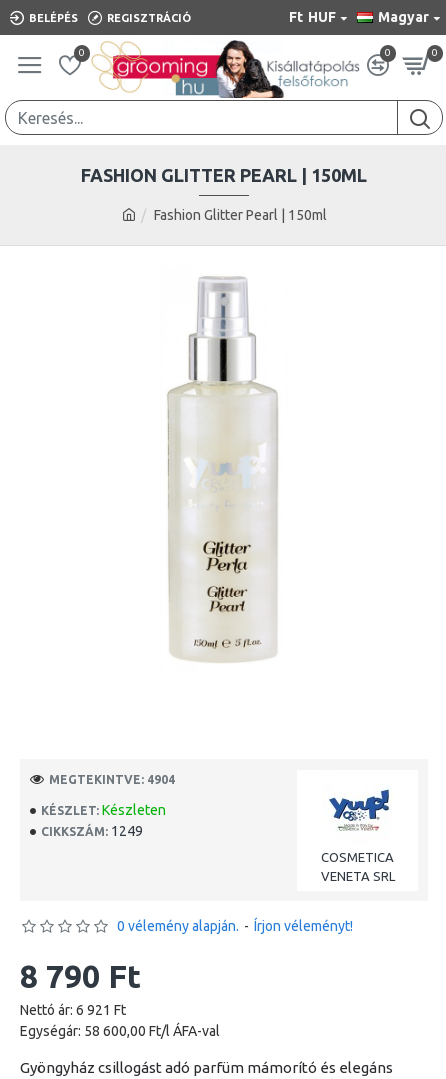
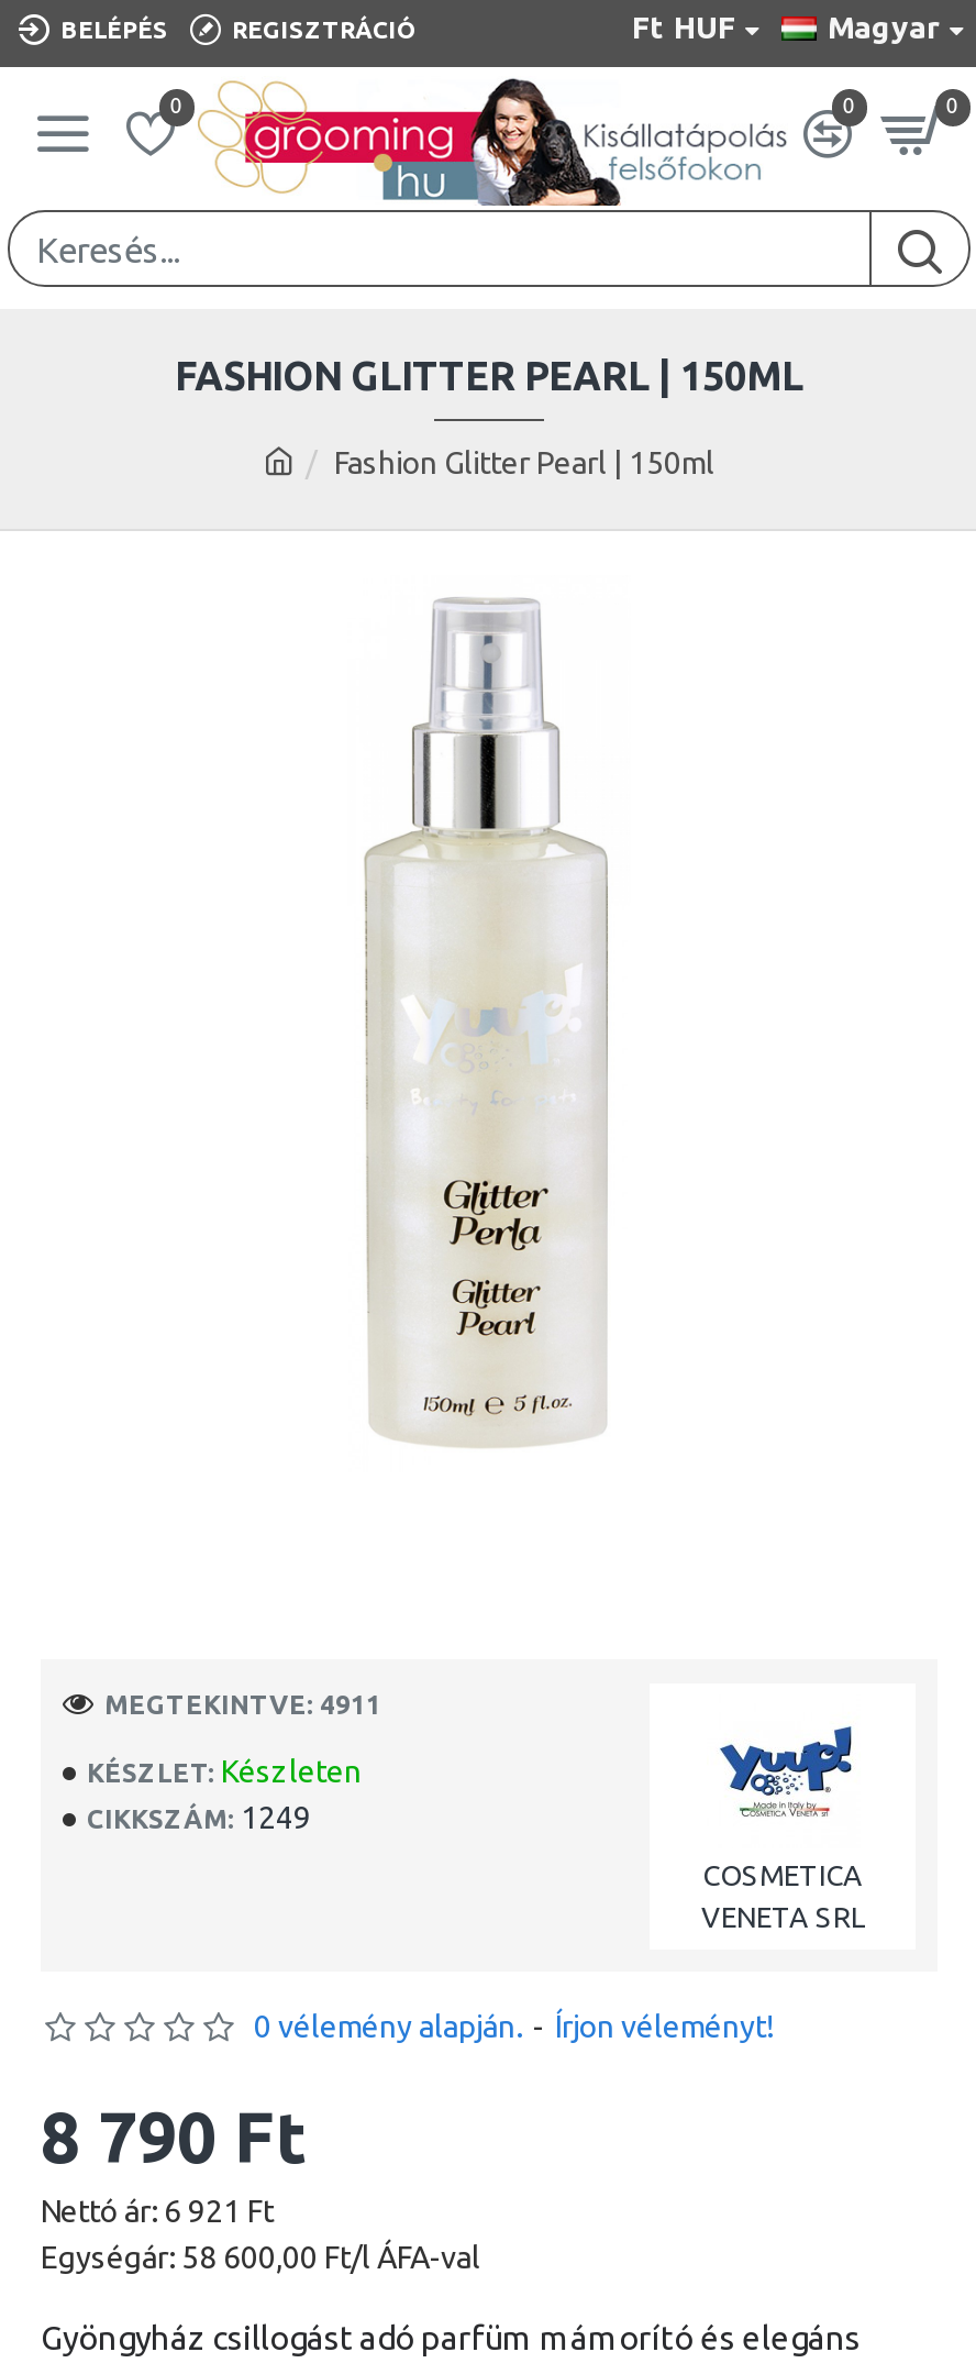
[49,772,175,785] MEGTEKINTVE: 4904 -> [104,1689,381,1718] MEGTEKINTVE: 4911

